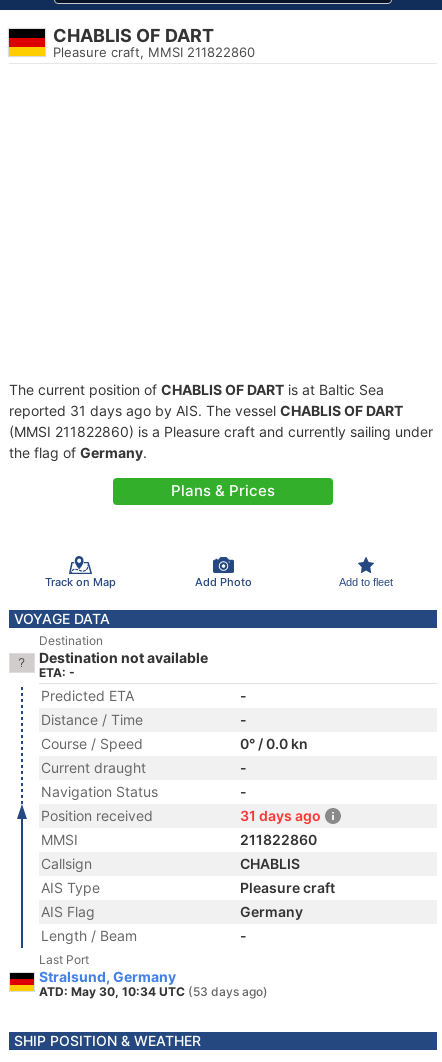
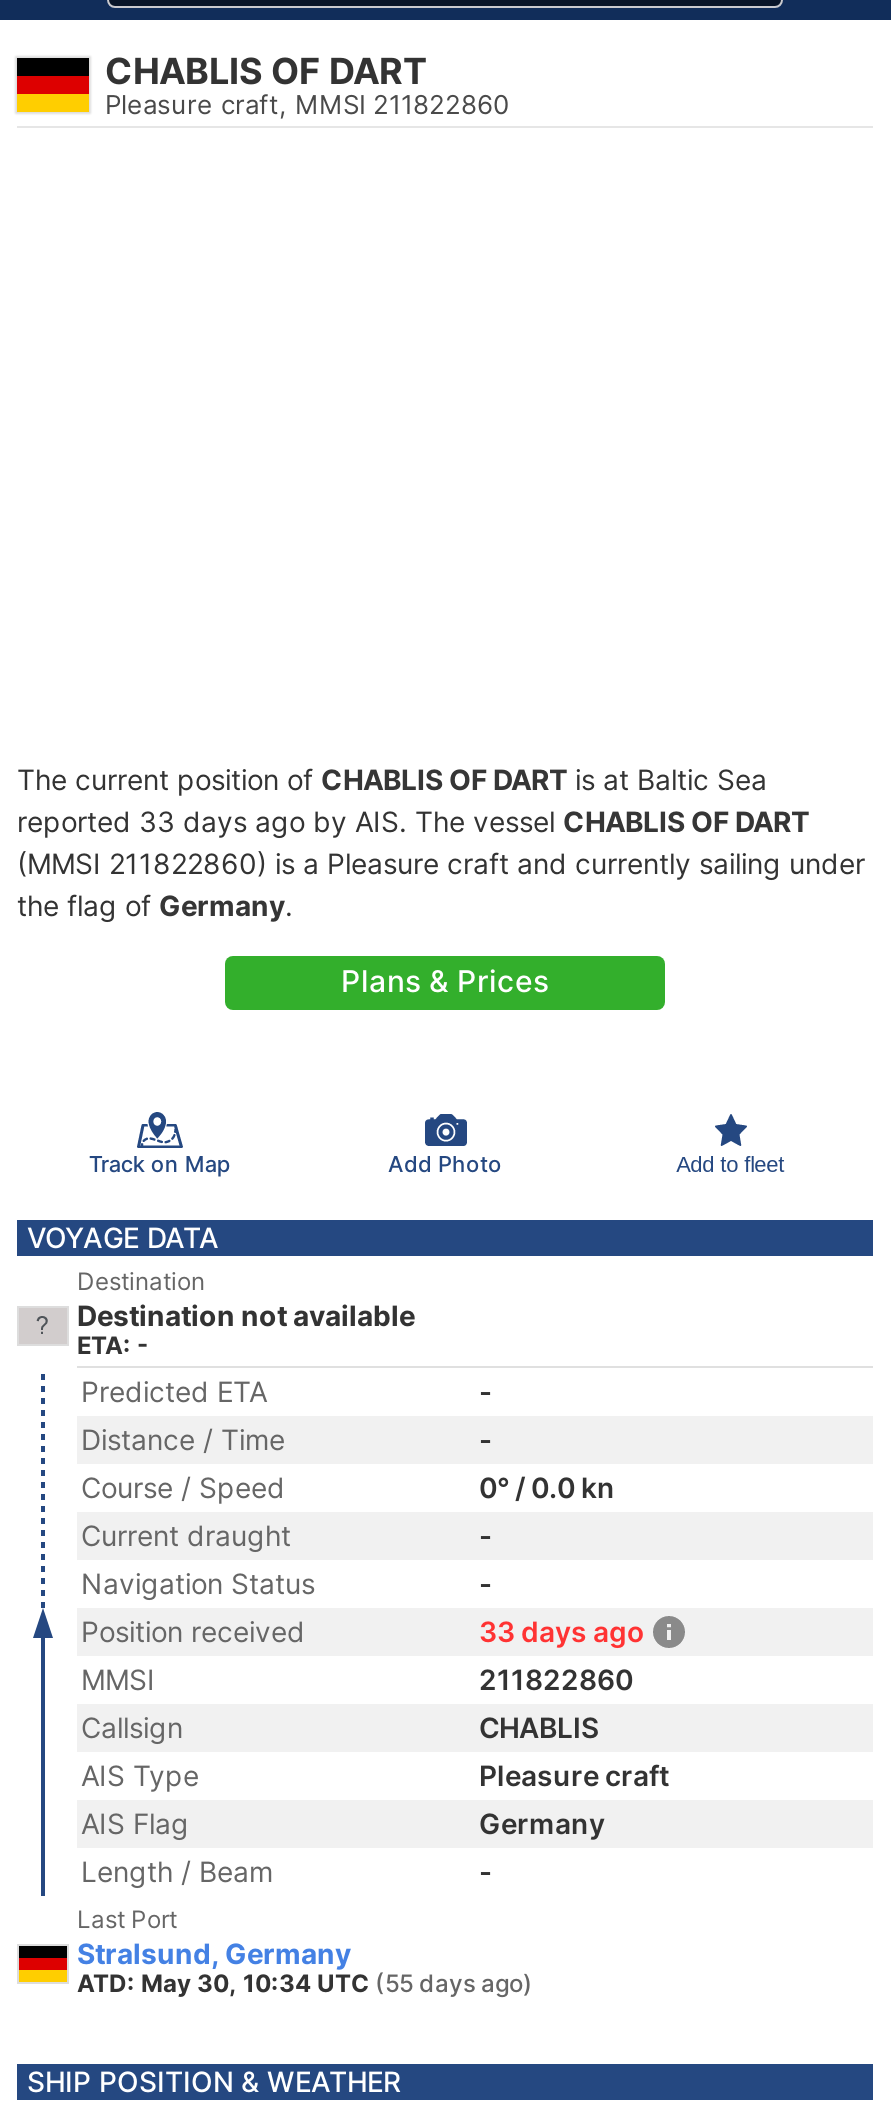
[9,402,403,419] reported 31 days ago by AIS. The vessel CHABLIS OF DART -> [17,804,809,838] reported 33 days ago by AIS. The vessel CHABLIS OF DART
[240,807,321,824] 31 days ago -> [479,1614,645,1648] 33 days ago
[39,984,268,999] ATD: May 30, 10:34 UTC (53 days ago) -> [77,1968,533,1998] ATD: May 30, 10:34 UTC (55 days ago)

